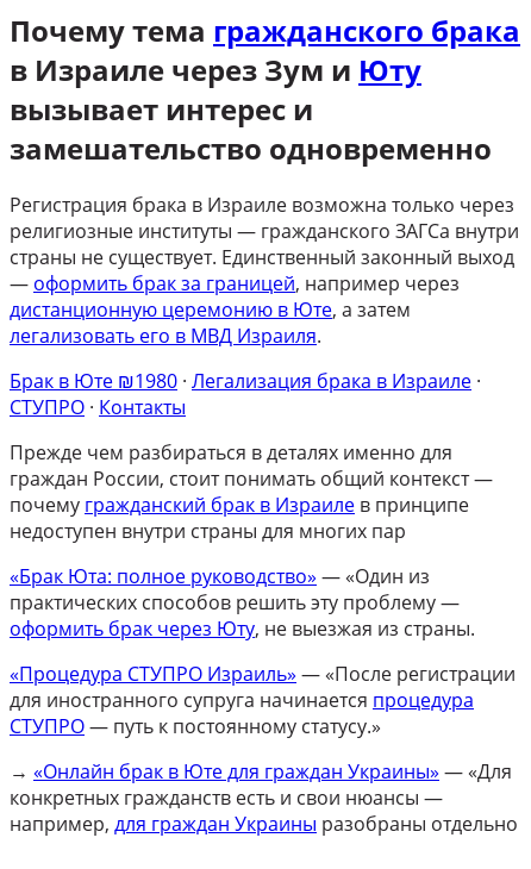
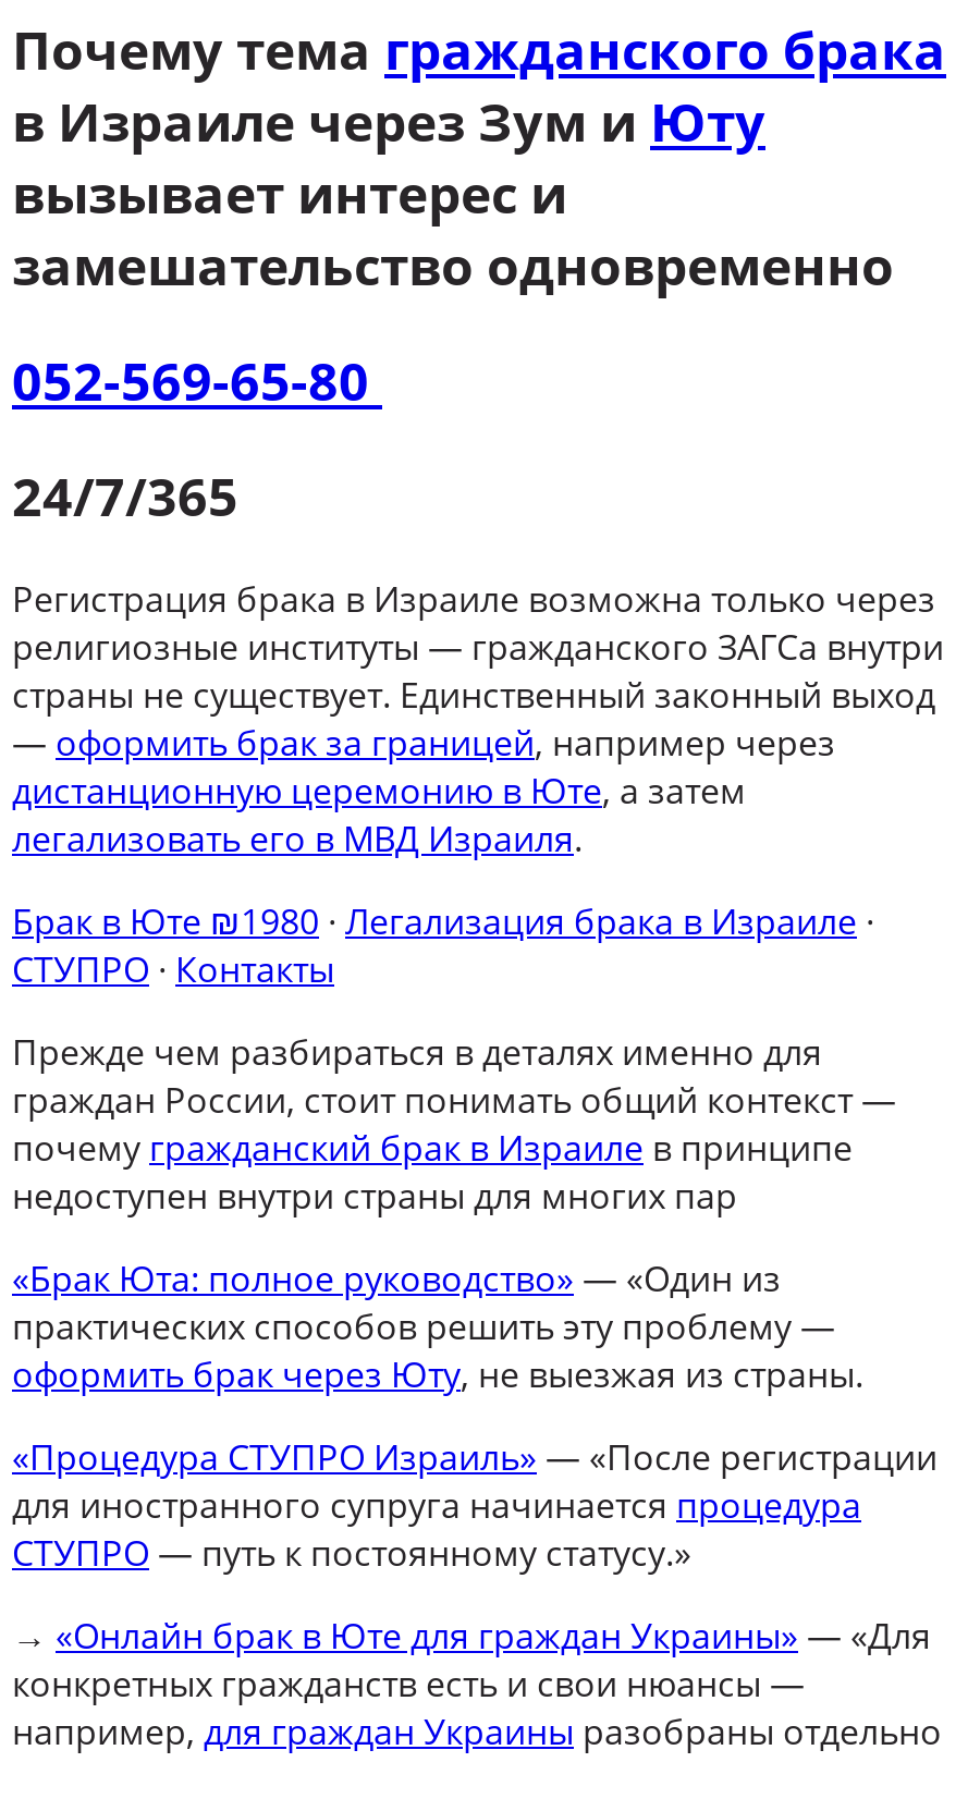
none -> [12,344,382,531] 052-569-65-80 | 24/7/365

